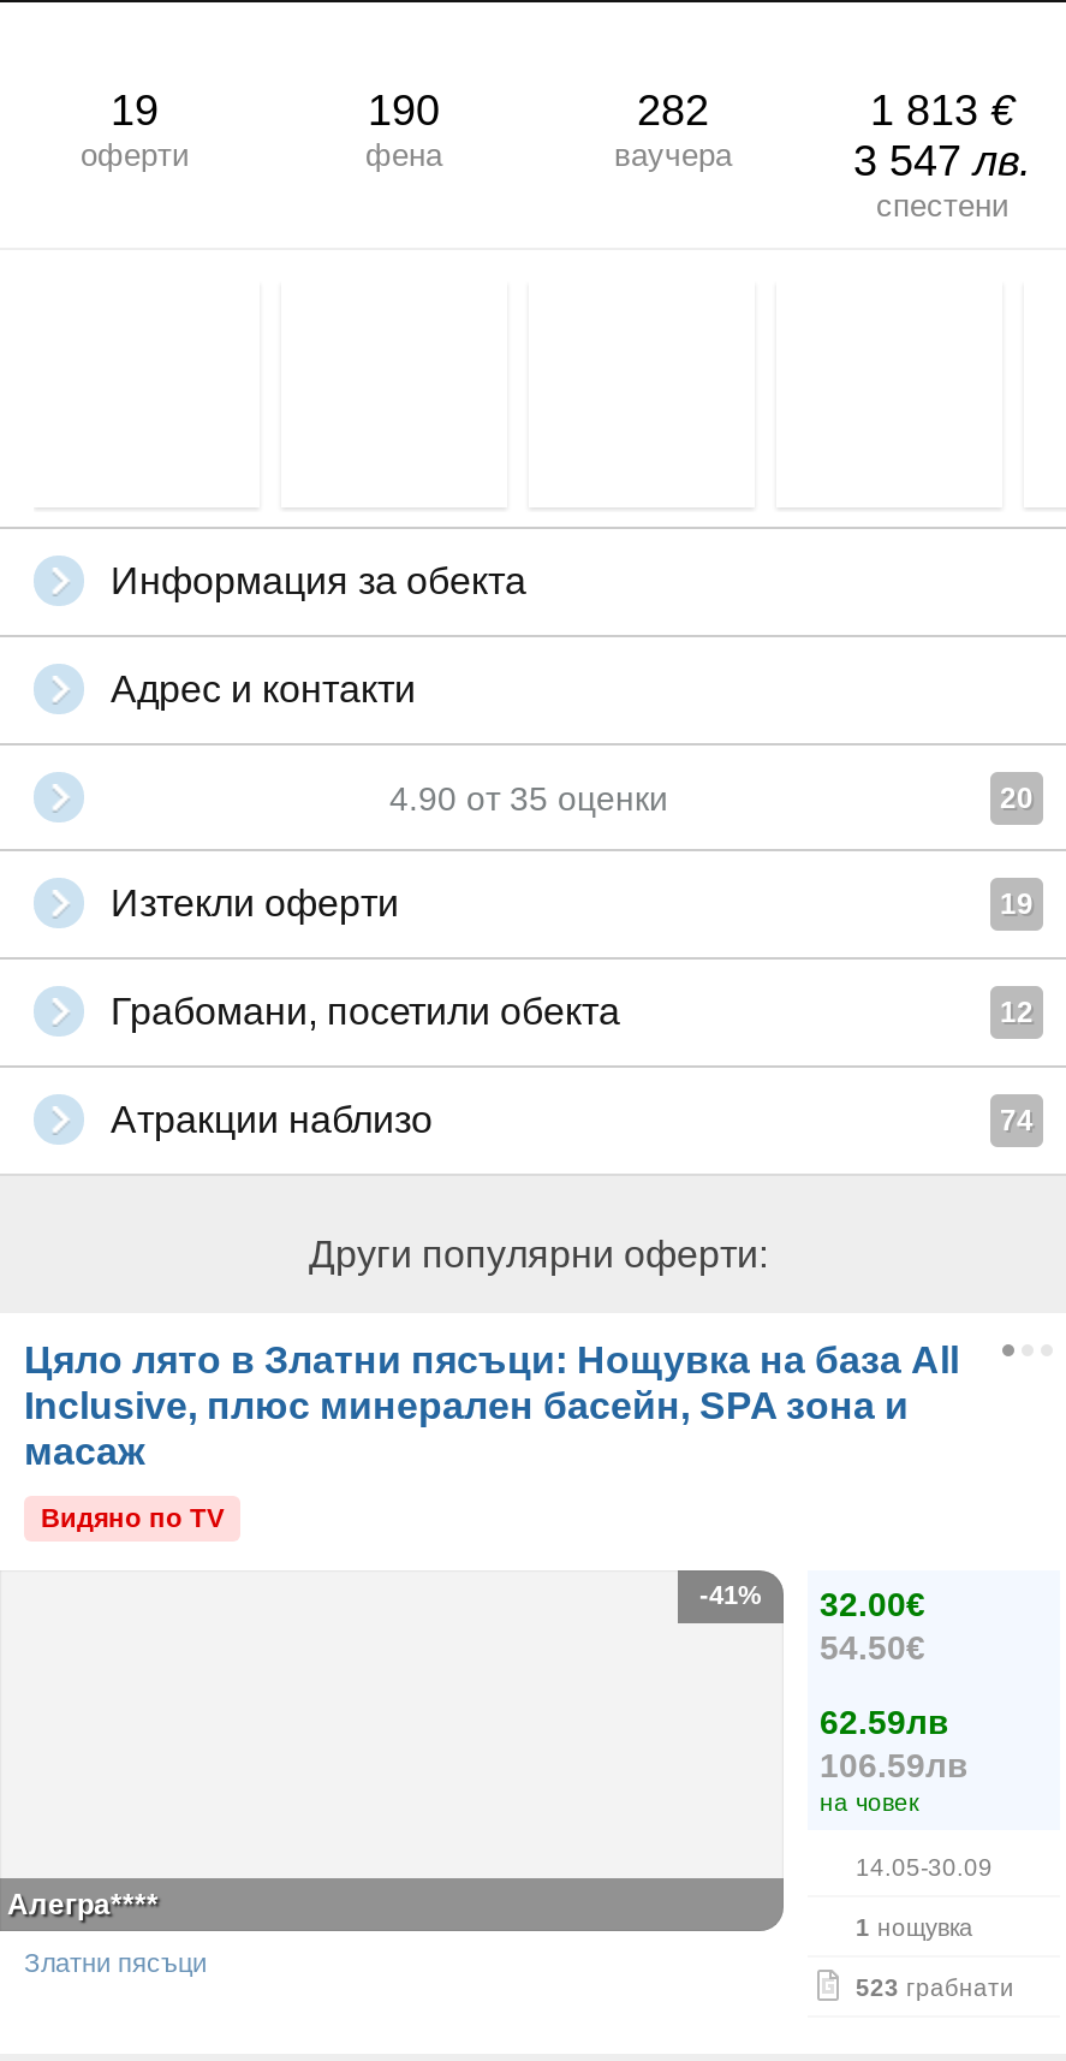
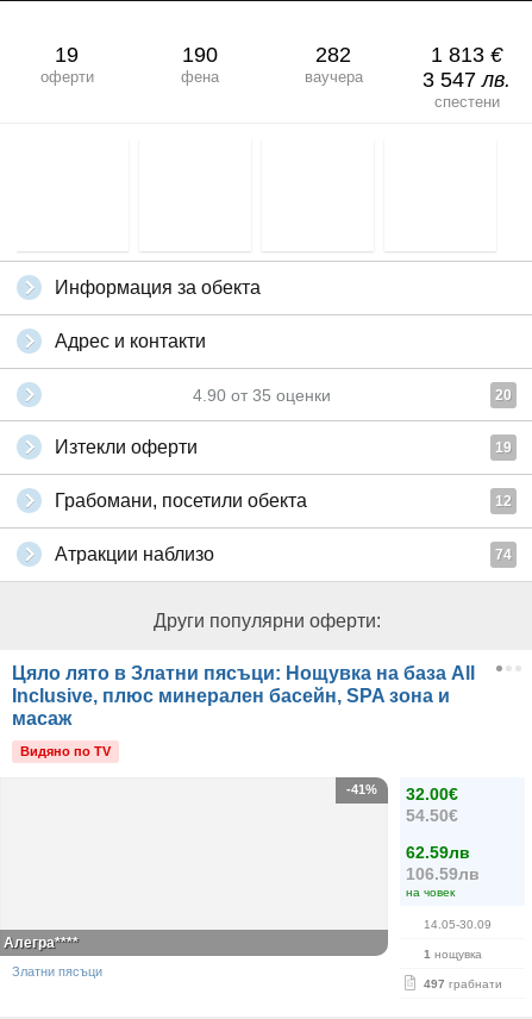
[856,1974,1014,2001] 523 грабнати -> [424,977,502,990] 497 грабнати

